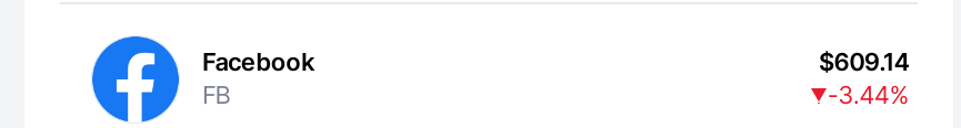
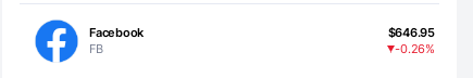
[819,47,909,78] $609.14 -> [388,25,435,40] $646.95
[827,80,909,111] -3.44% -> [395,41,435,57] -0.26%

